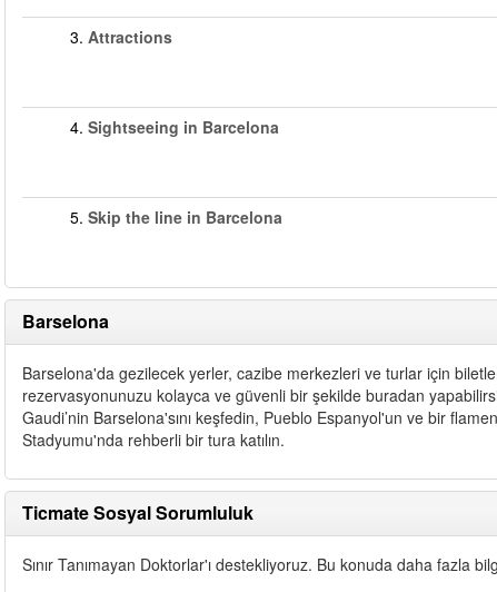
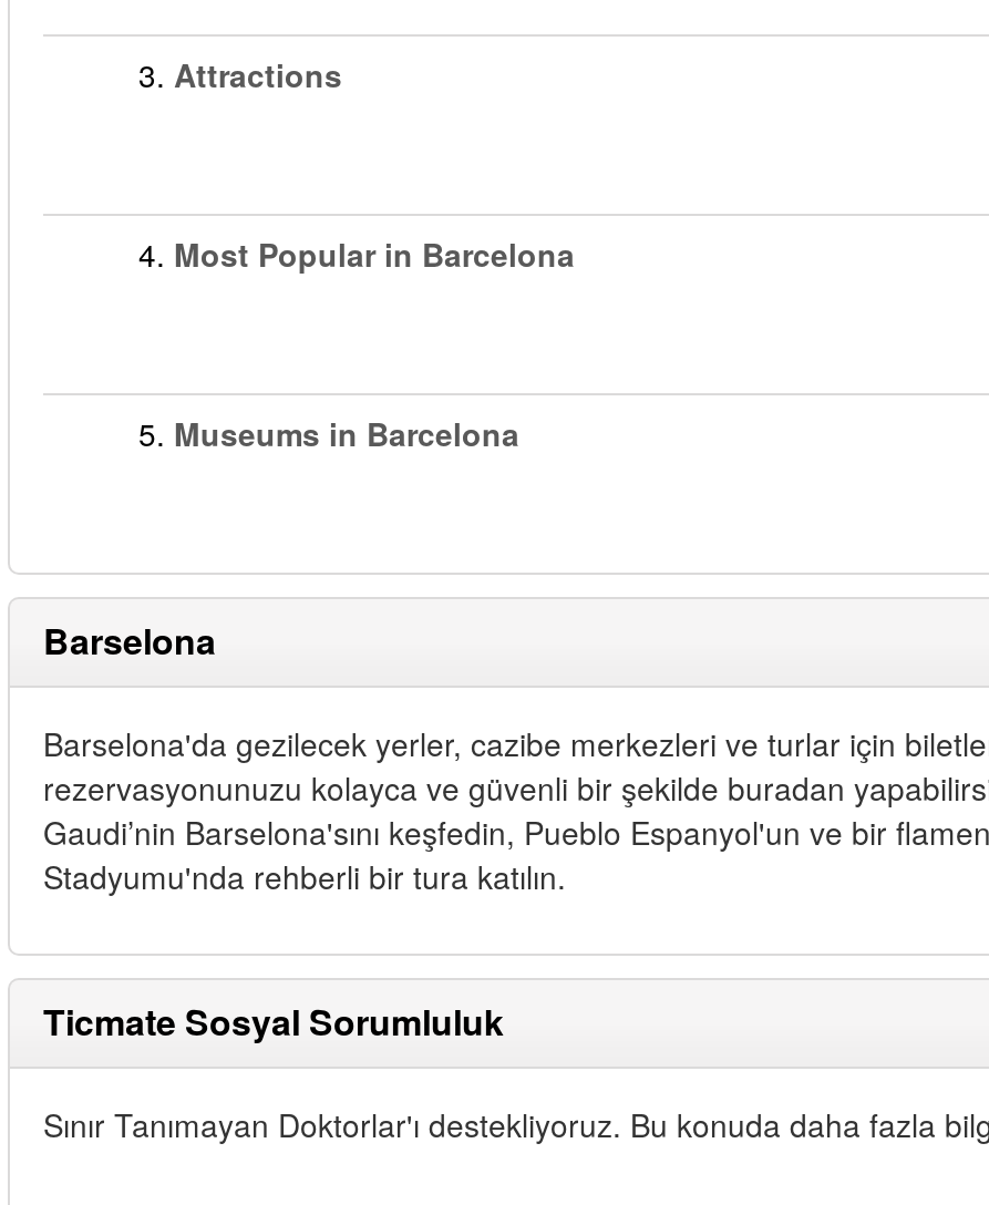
[70,116,279,138] 4. Sightseeing in Barcelona -> [138,231,575,276] 4. Most Popular in Barcelona
[70,206,282,228] 5. Skip the line in Barcelona -> [138,411,519,455] 5. Museums in Barcelona

